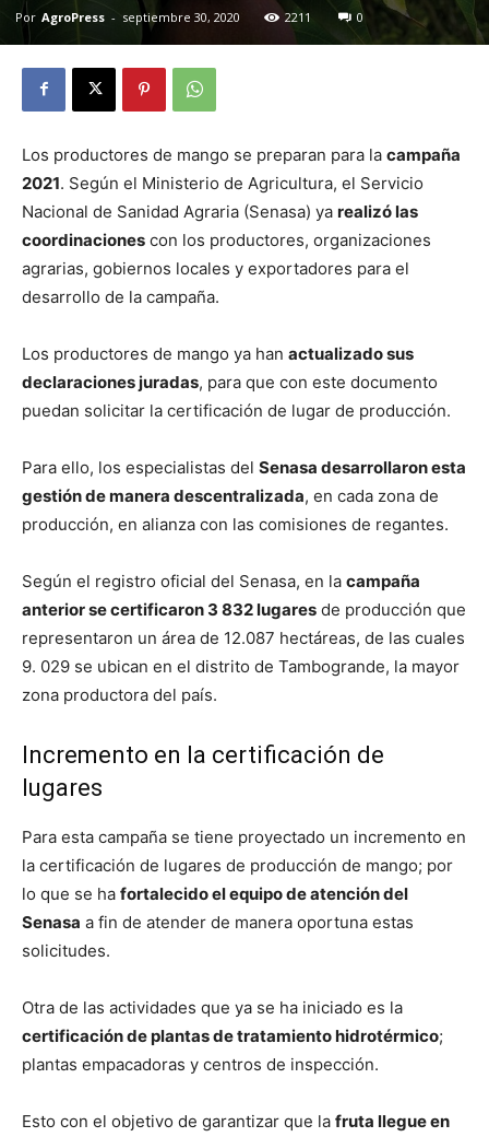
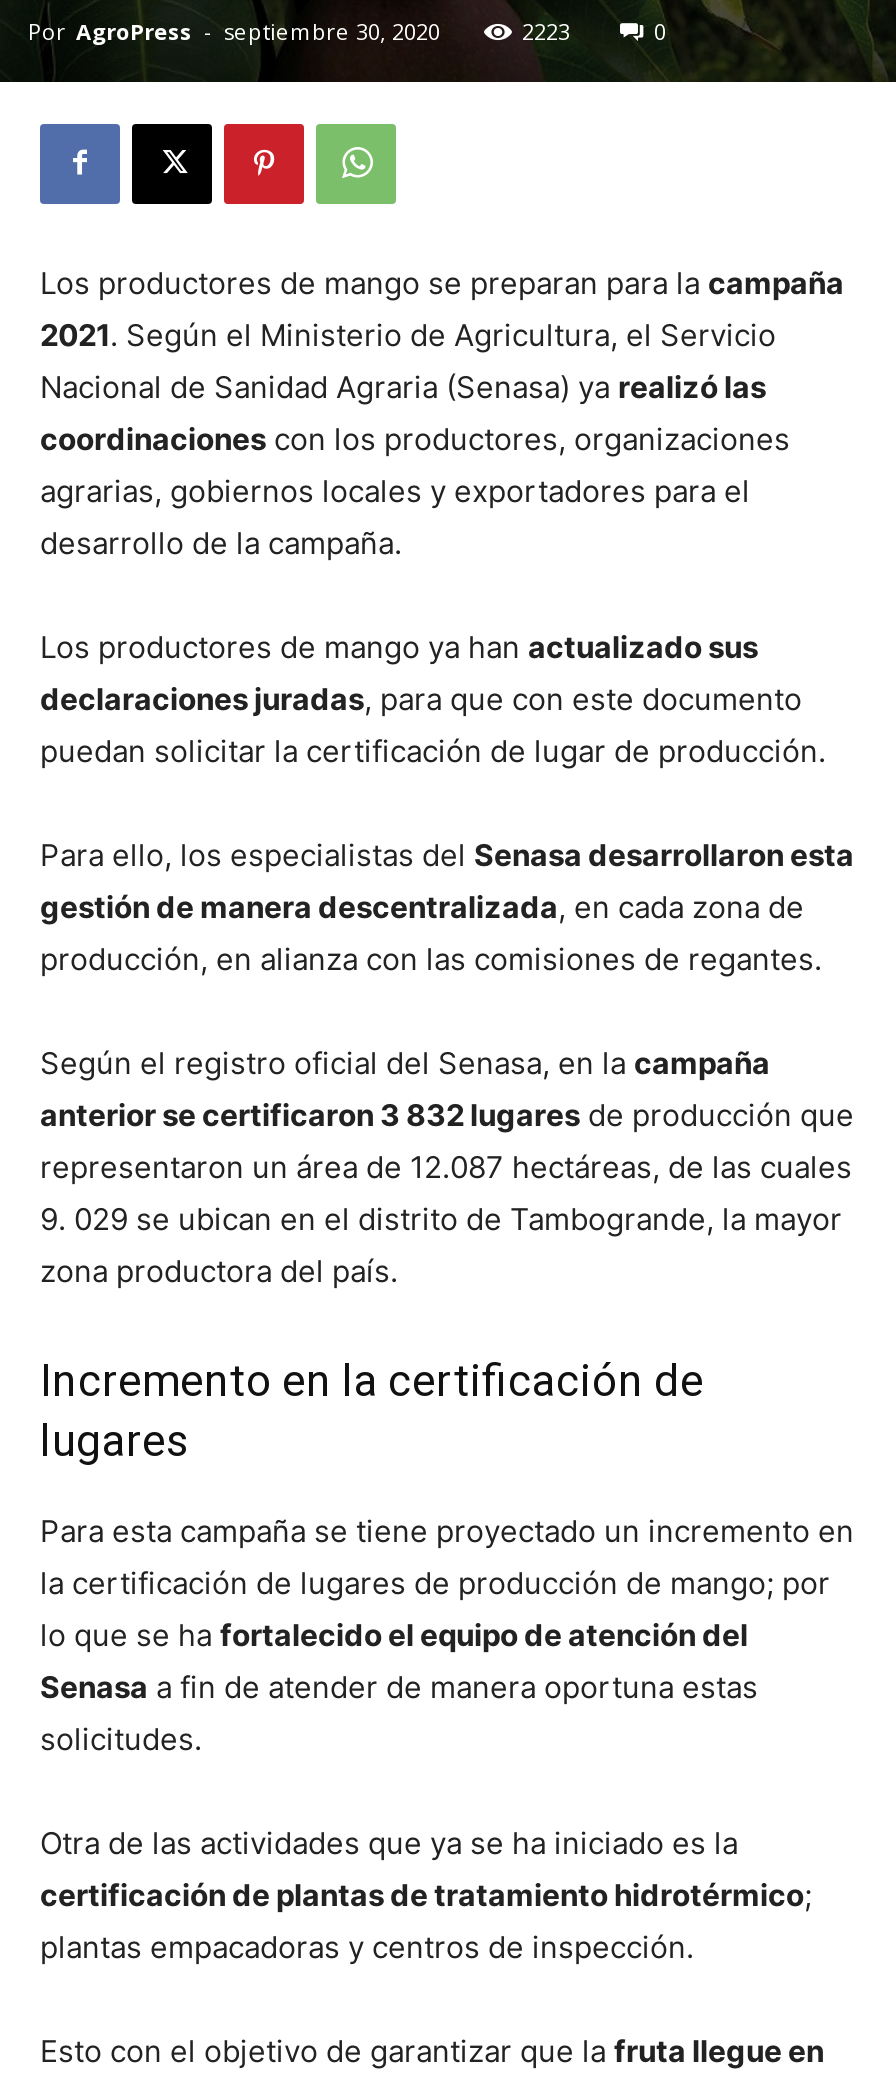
[285,8,311,25] 2211 -> [522,15,570,45] 2223

